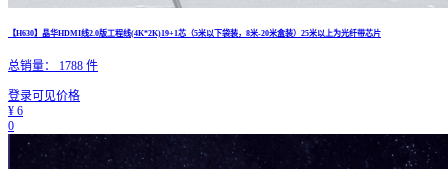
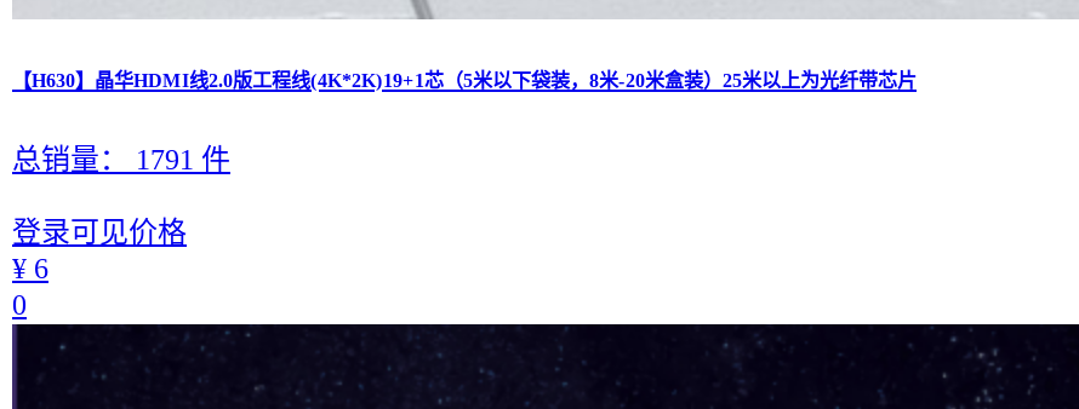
[8,59,98,73] 总销量：1788件 -> [12,144,230,178] 总销量：1791件

